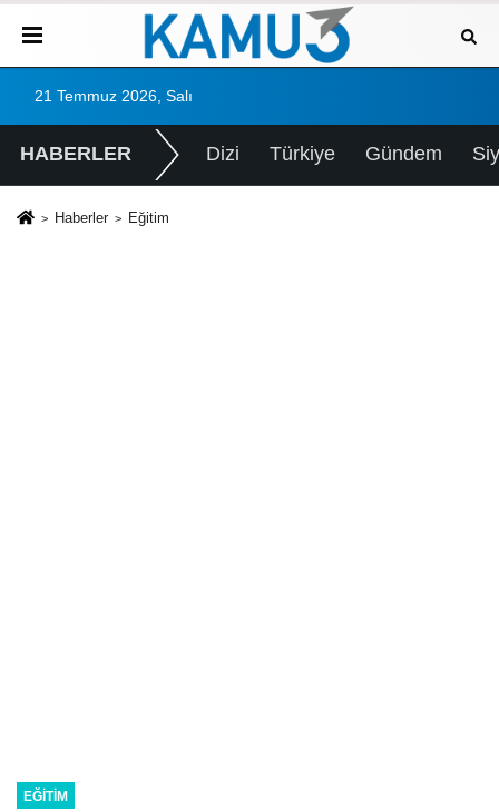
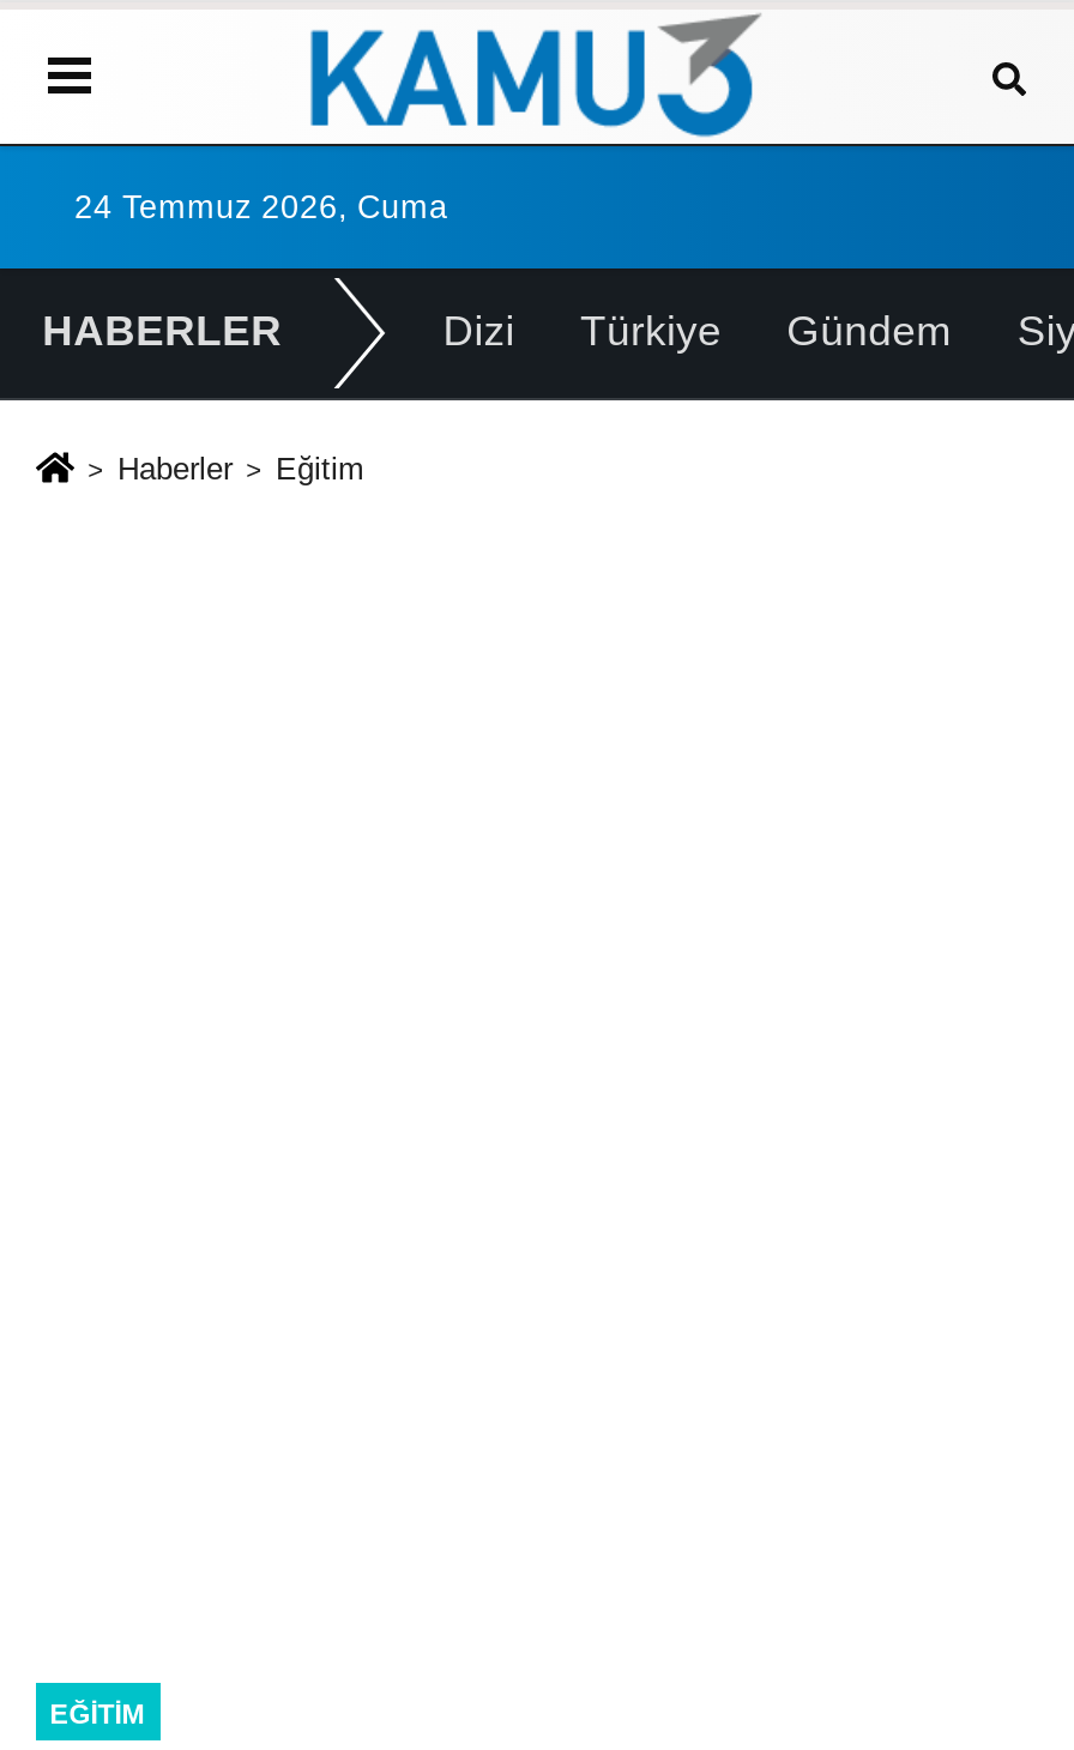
[35,88,193,105] 21 Temmuz 2026, Salı -> [74,189,448,225] 24 Temmuz 2026, Cuma

